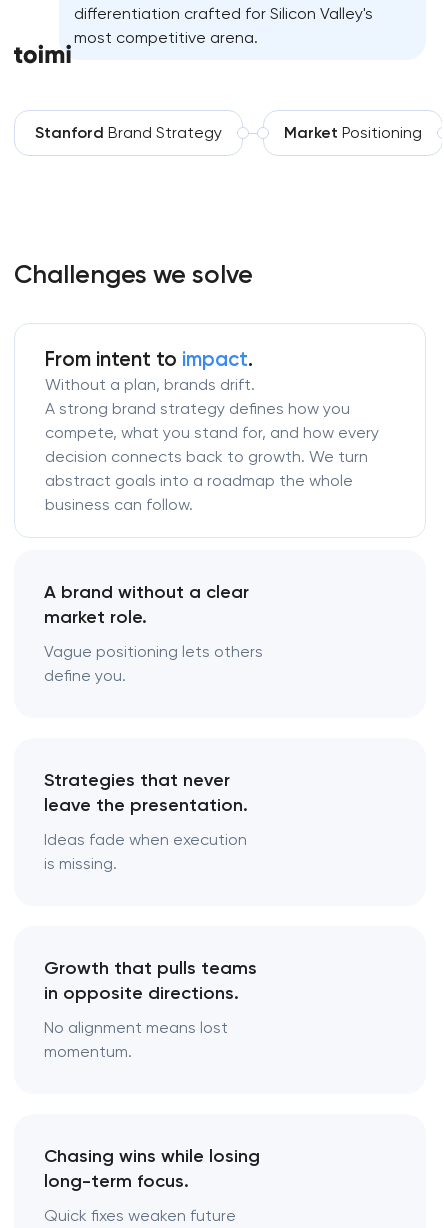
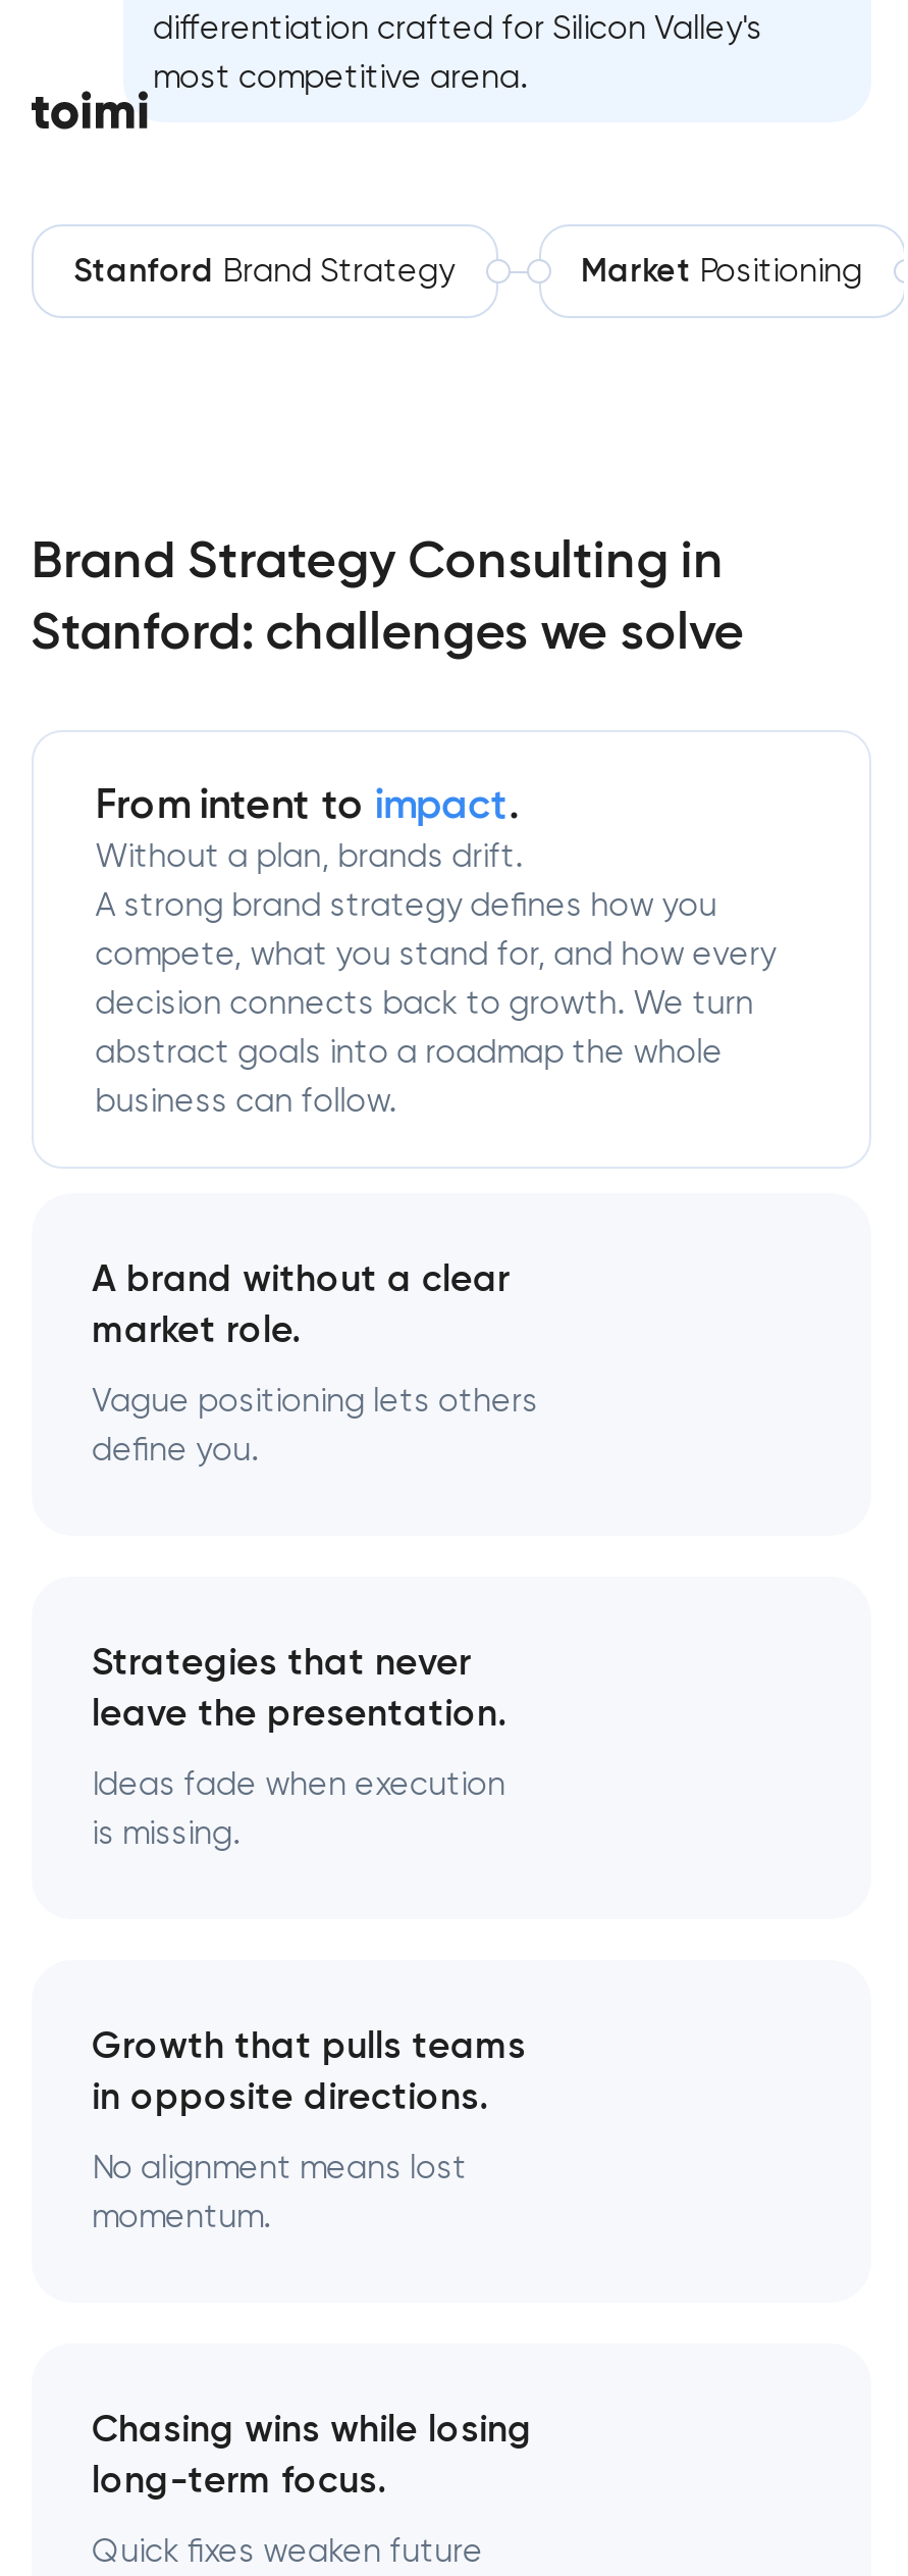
[14,259,253,289] Challenges we solve -> [31,529,744,661] Brand Strategy Consulting in | Stanford: challenges we solve

